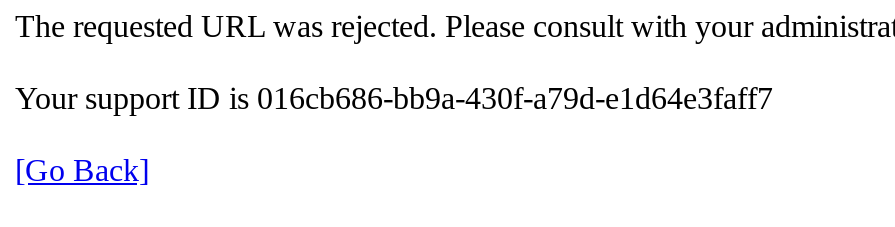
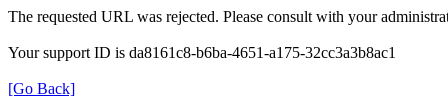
[15,81,773,115] Your support ID is 016cb686-bb9a-430f-a79d-e1d64e3faff7 -> [8,44,396,61] Your support ID is da8161c8-b6ba-4651-a175-32cc3a3b8ac1

